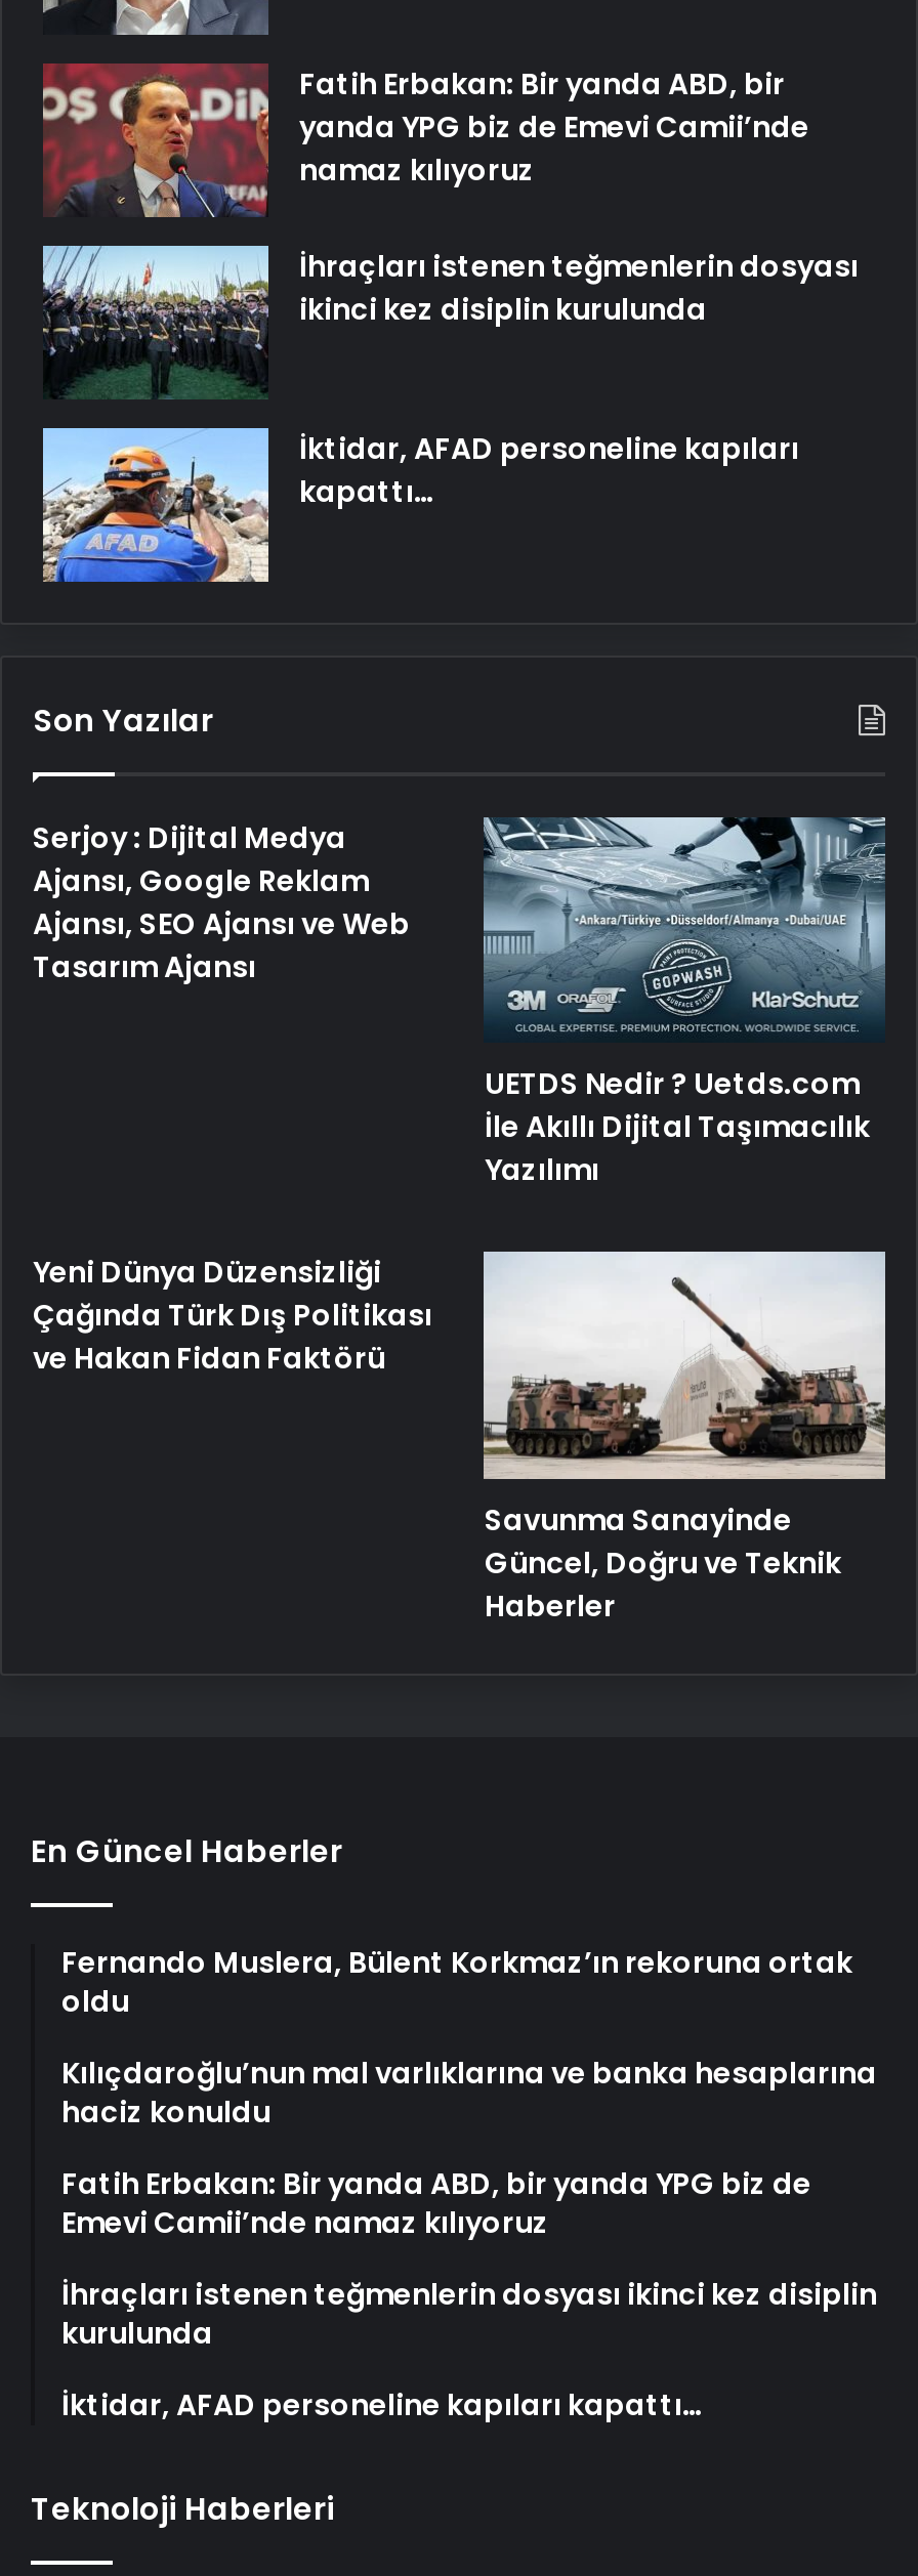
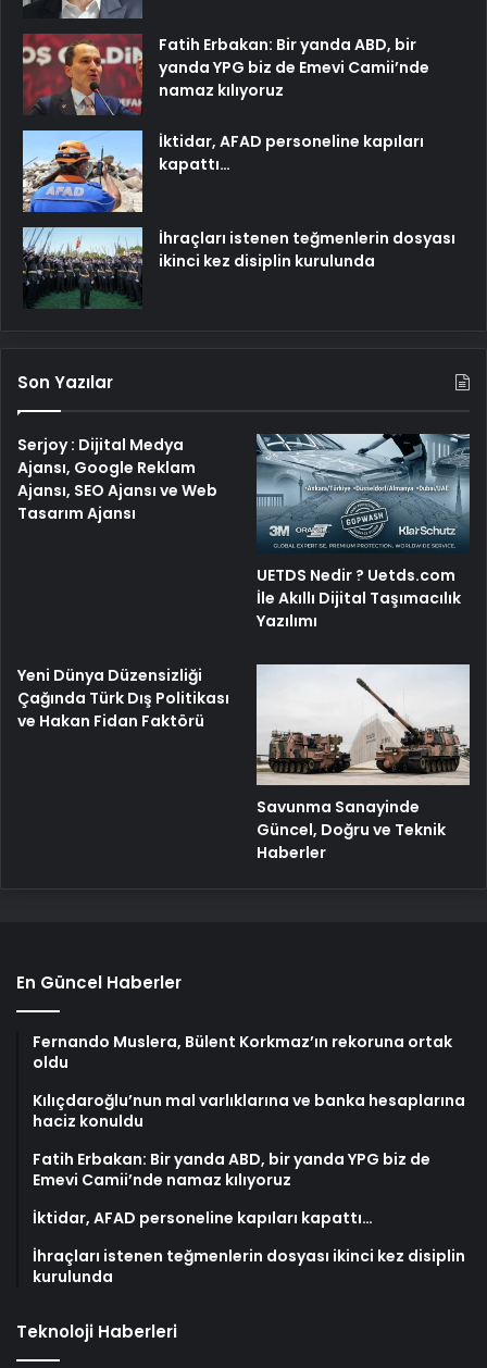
moved [43,246,859,399] -> [23,227,455,309]: [image] | İhraçları istenen teğmenlerin dosyası | ikinci kez disiplin kurulunda
moved [39,428,799,586] -> [21,131,424,214]: [image] | İktidar, AFAD personeline kapıları | kapattı…
moved [61,2273,877,2353] -> [33,1245,465,1287]: İhraçları istenen teğmenlerin dosyası ikinci kez disiplin | kurulunda
moved [61,2384,703,2425] -> [33,1207,373,1228]: İktidar, AFAD personeline kapıları kapattı…

